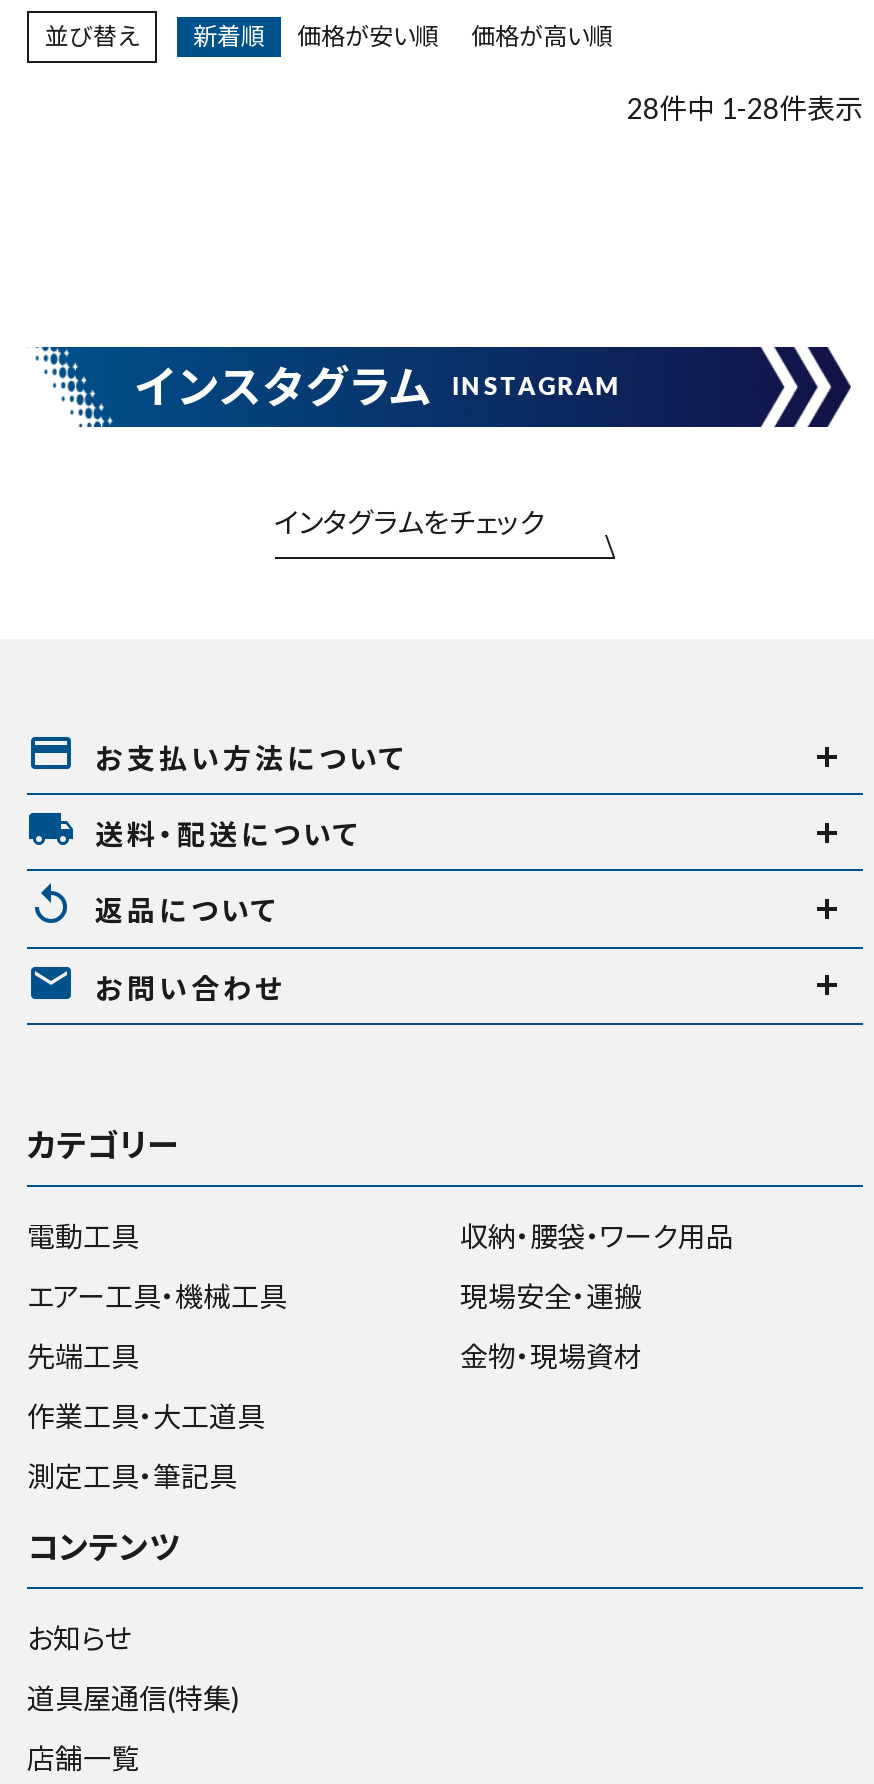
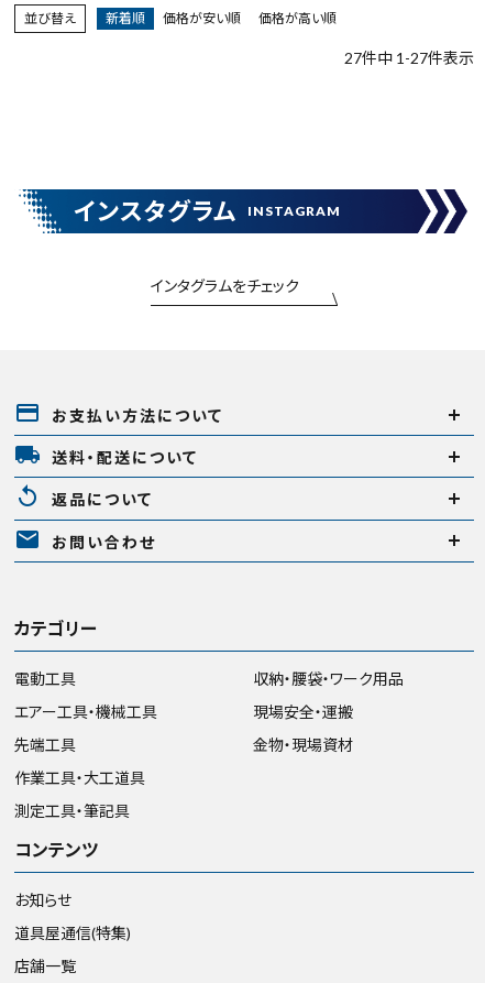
[627,91,863,125] 28件中 1-28件表示 -> [344,48,474,67] 27件中 1-27件表示

